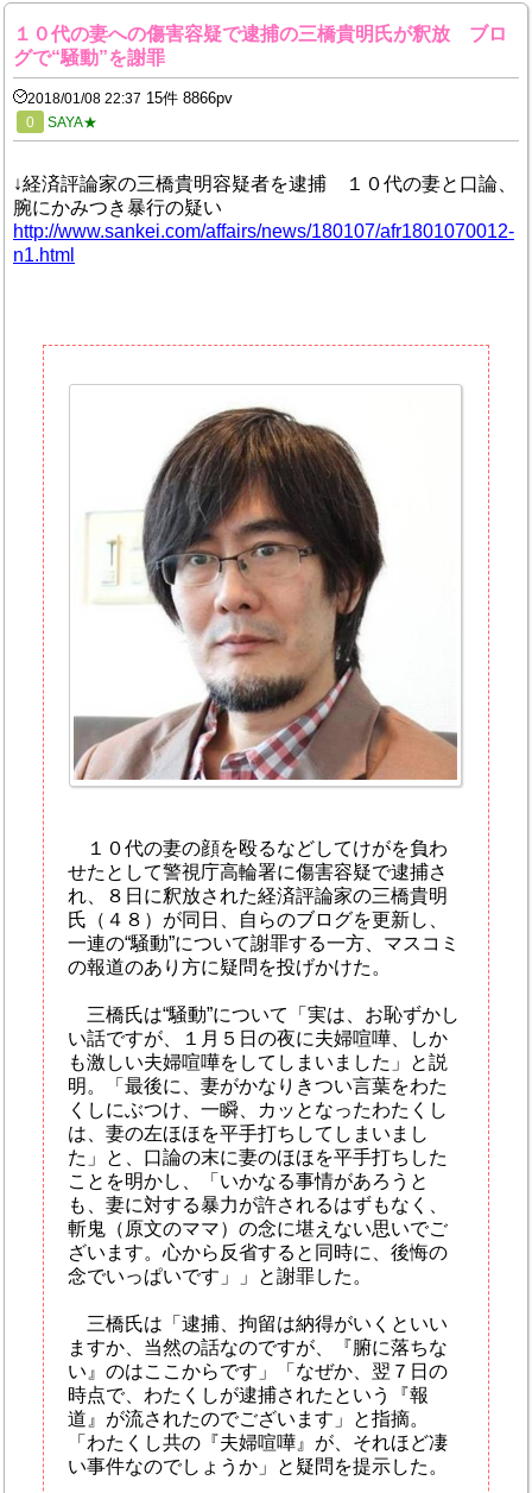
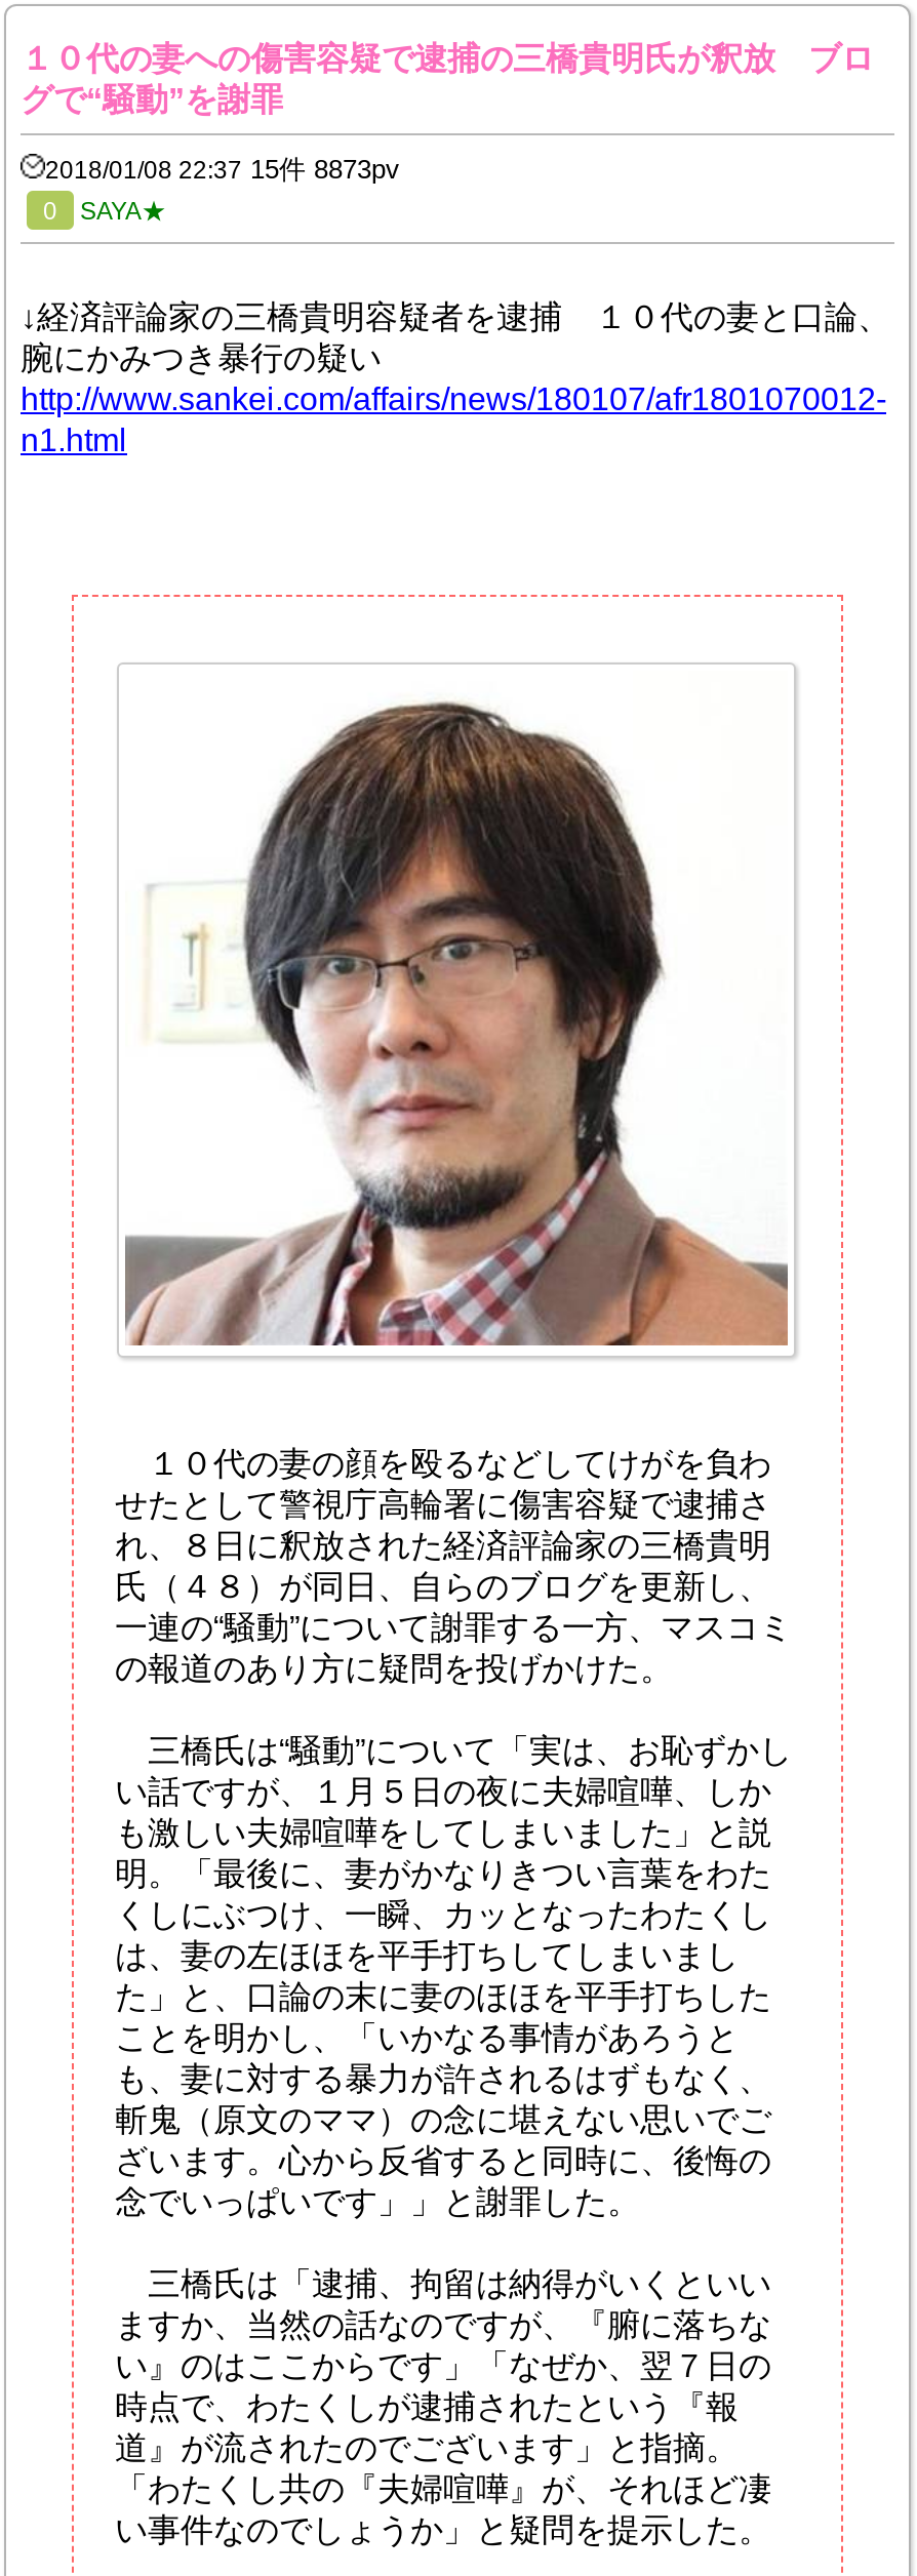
[27,89,233,107] 2018/01/08 22:37 15件 8866pv -> [45,154,400,185] 2018/01/08 22:37 15件 8873pv

